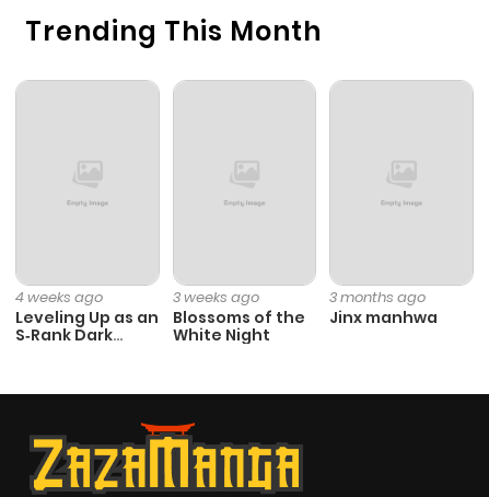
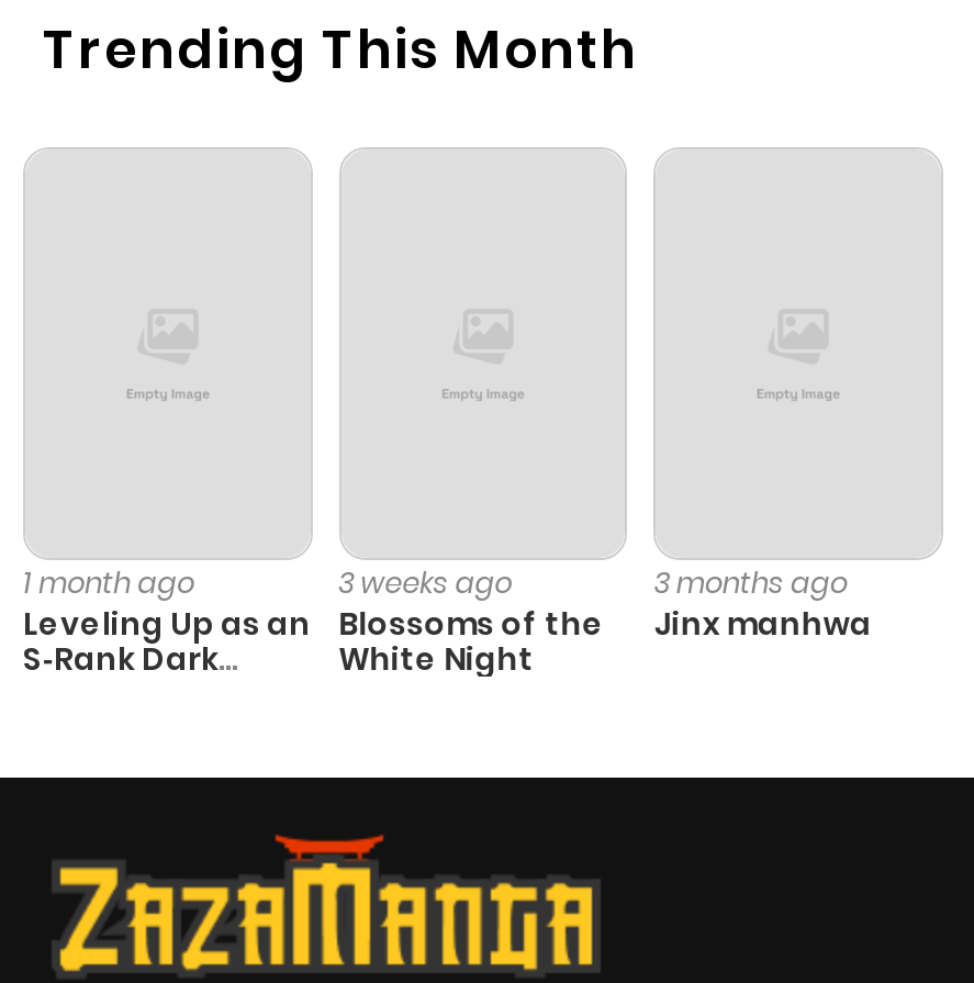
[15,287,103,308] 4 weeks ago -> [23,563,194,604] 1 month ago

